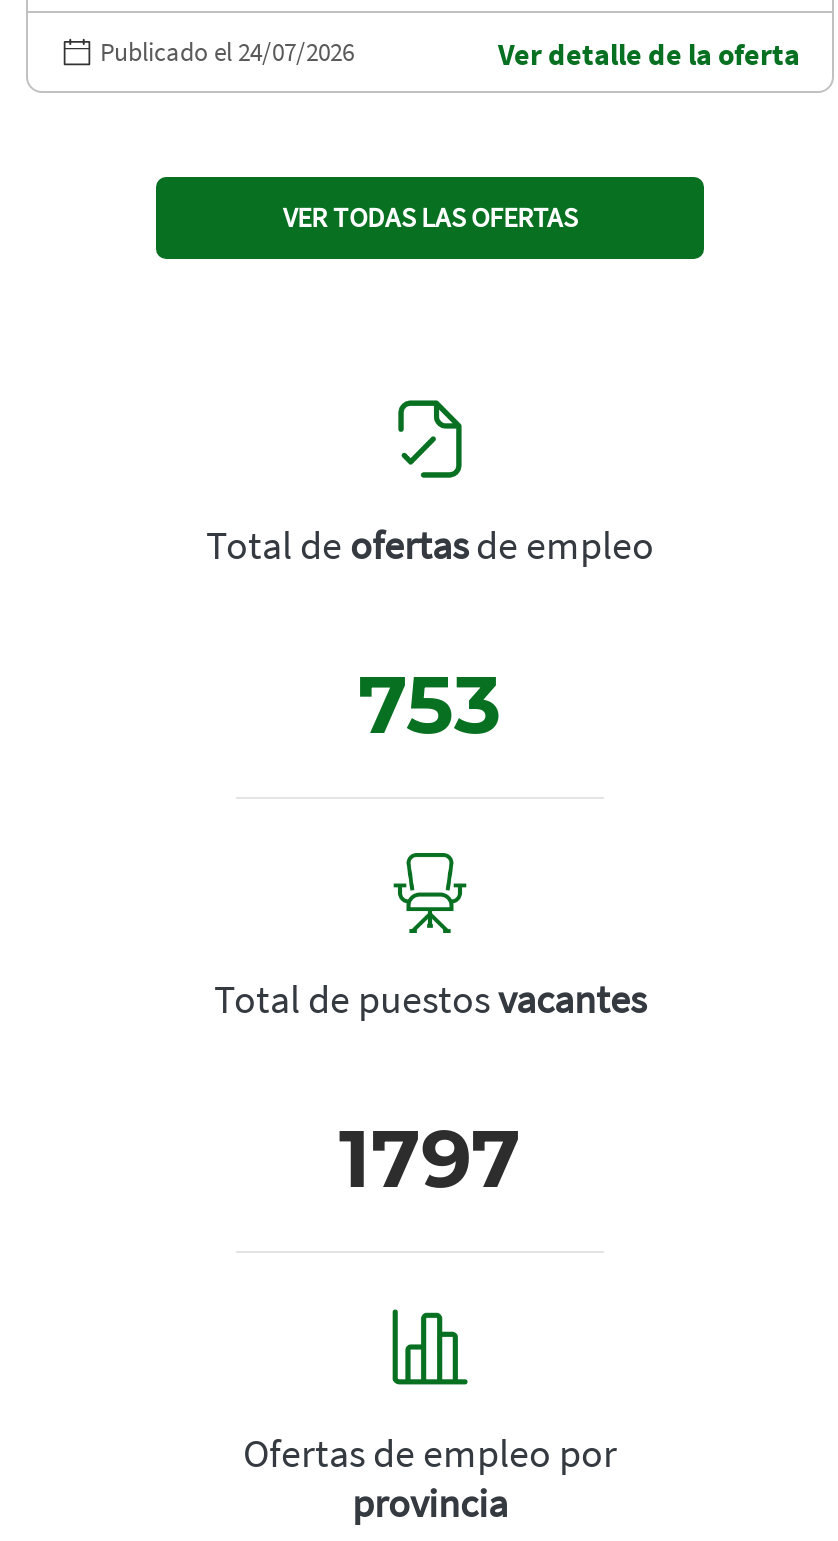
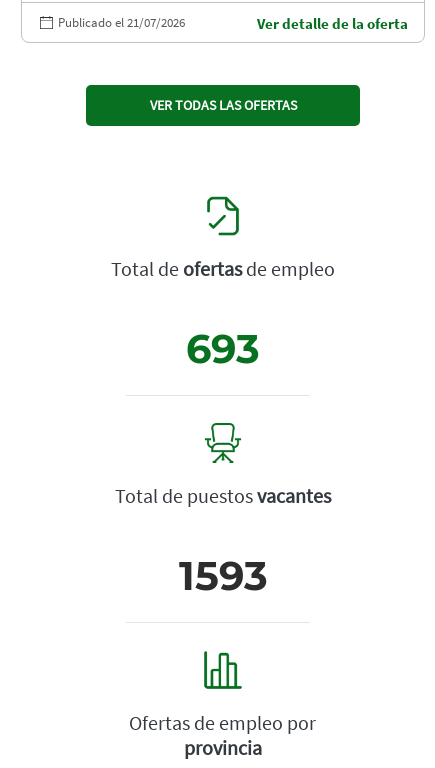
[100,35,354,69] Publicado el 24/07/2026 -> [58,14,185,31] Publicado el 21/07/2026
[358,655,502,753] 753 -> [186,324,260,373] 693
[339,1109,521,1207] 1797 -> [178,551,267,600] 1593

